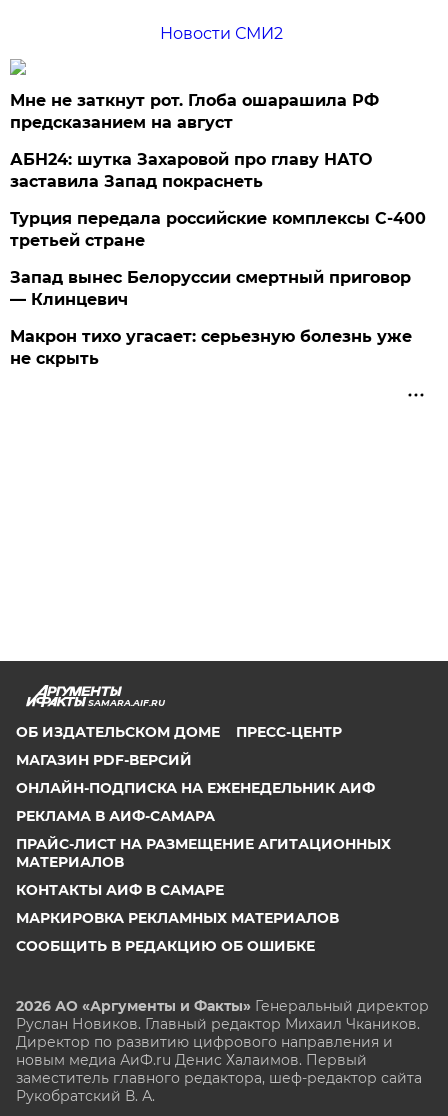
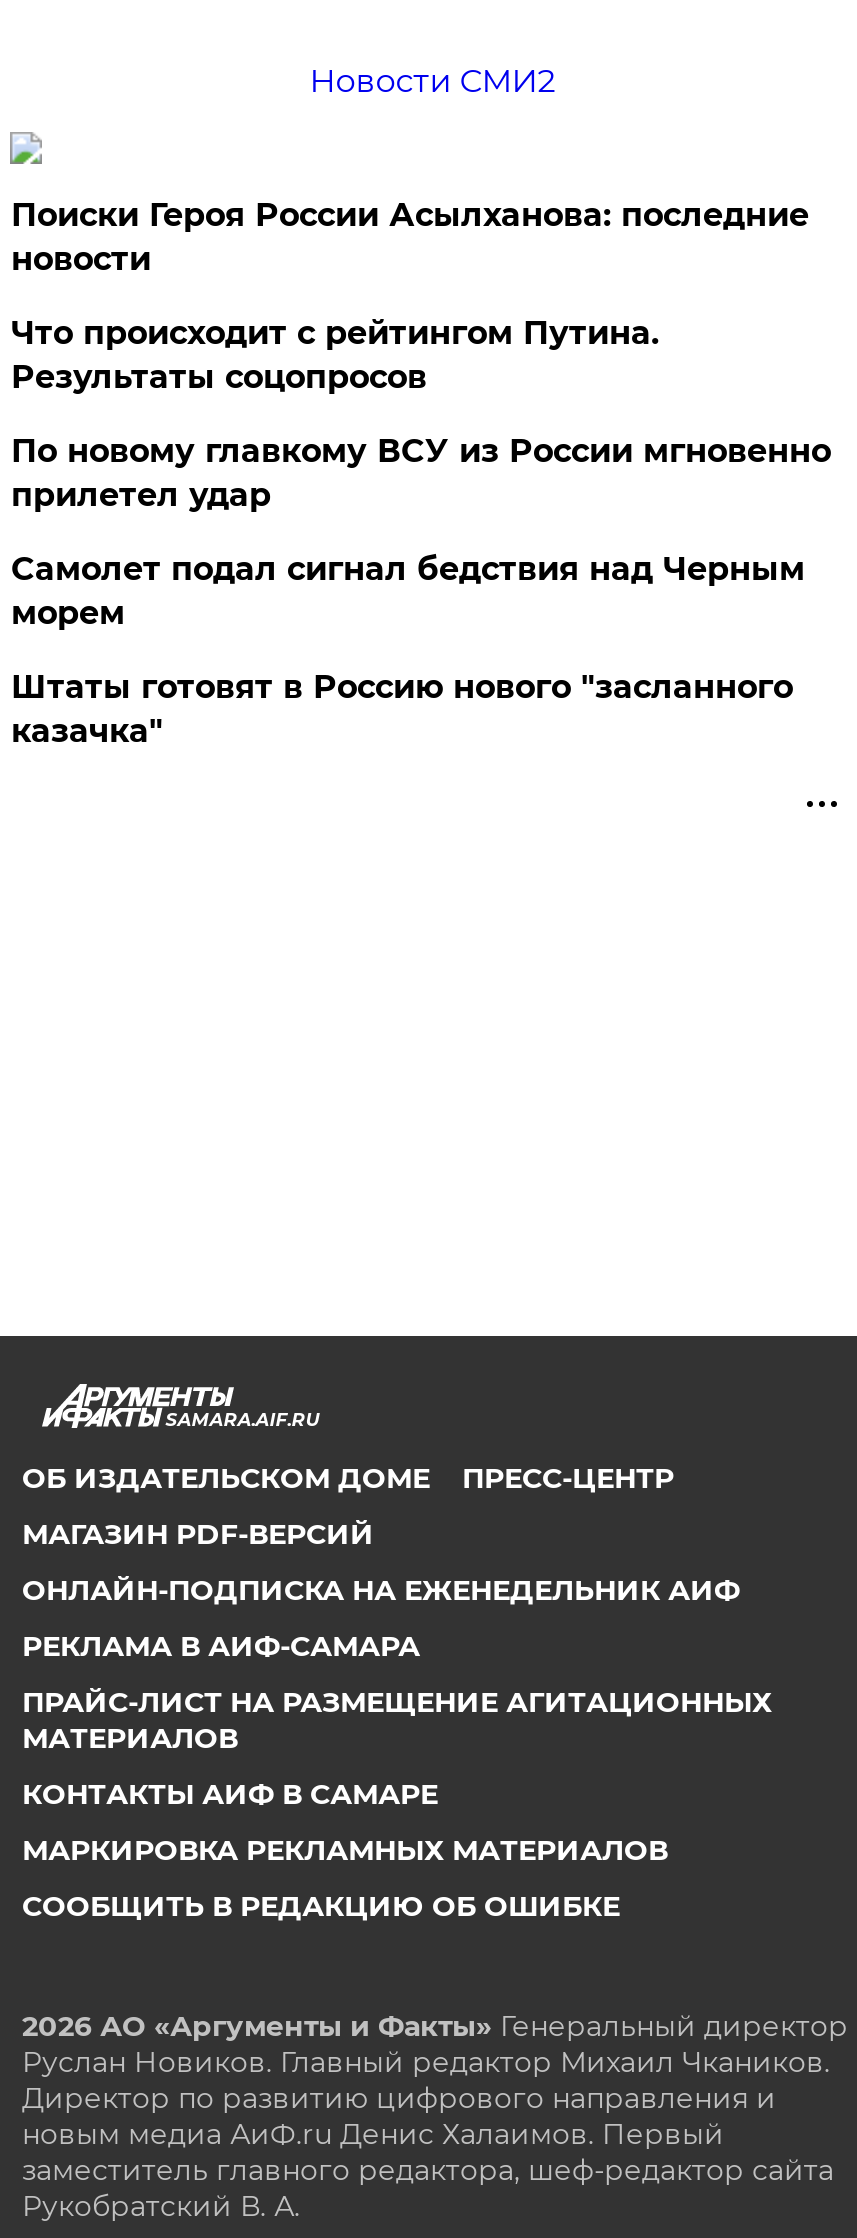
[10,91,379,132] Мне не заткнут рот. Глоба ошарашила РФ | предсказанием на август -> [11,196,809,278] Поиски Героя России Асылханова: последние | новости
[10,150,372,191] АБН24: шутка Захаровой про главу НАТО | заставила Запад покраснеть -> [11,314,659,396] Что происходит с рейтингом Путина. | Результаты соцопросов
[10,209,426,250] Турция передала российские комплексы С-400 | третьей стране -> [11,432,831,514] По новому главкому ВСУ из России мгновенно | прилетел удар
[10,268,411,309] Запад вынес Белоруссии смертный приговор | — Клинцевич -> [11,550,805,632] Самолет подал сигнал бедствия над Черным | морем
[10,327,412,368] Макрон тихо угасает: серьезную болезнь уже | не скрыть -> [11,668,793,750] Штаты готовят в Россию нового "засланного | казачка"

